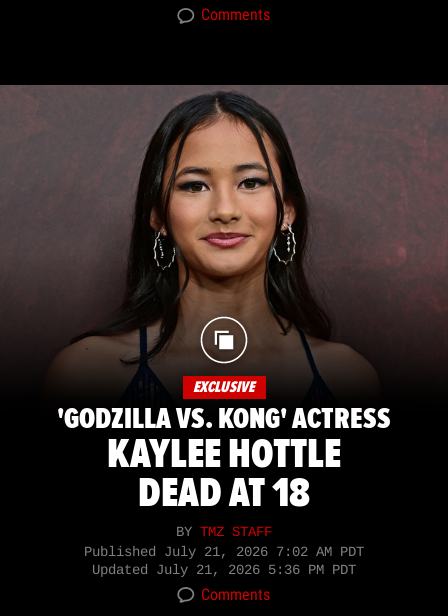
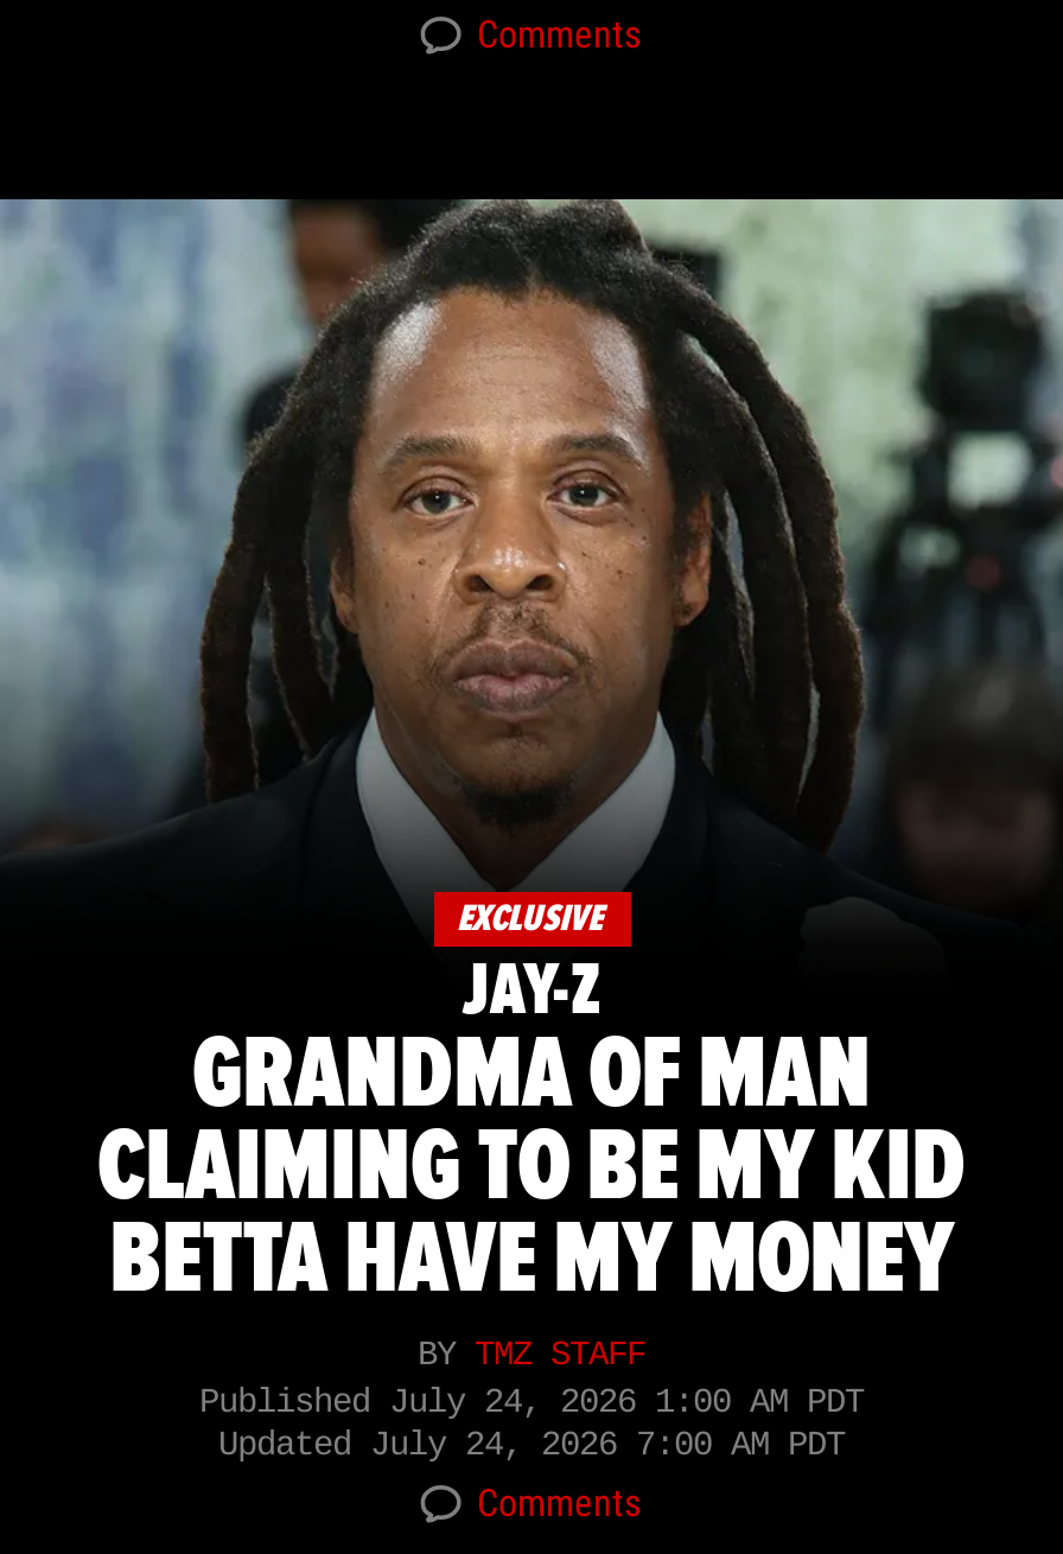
[3,84,445,520] [image] | 'GODZILLA VS. KONG' ACTRESS | KAYLEE HOTTLE | DEAD AT 18 -> [7,197,1056,1325] [image] | JAY-Z | GRANDMA OF MAN | CLAIMING TO BE MY KID | BETTA HAVE MY MONEY
[84,544,364,560] Published July 21, 2026 7:02 AM PDT -> [199,1384,864,1422] Published July 24, 2026 1:00 AM PDT
[92,562,356,578] Updated July 21, 2026 5:36 PM PDT -> [218,1427,845,1465] Updated July 24, 2026 7:00 AM PDT

